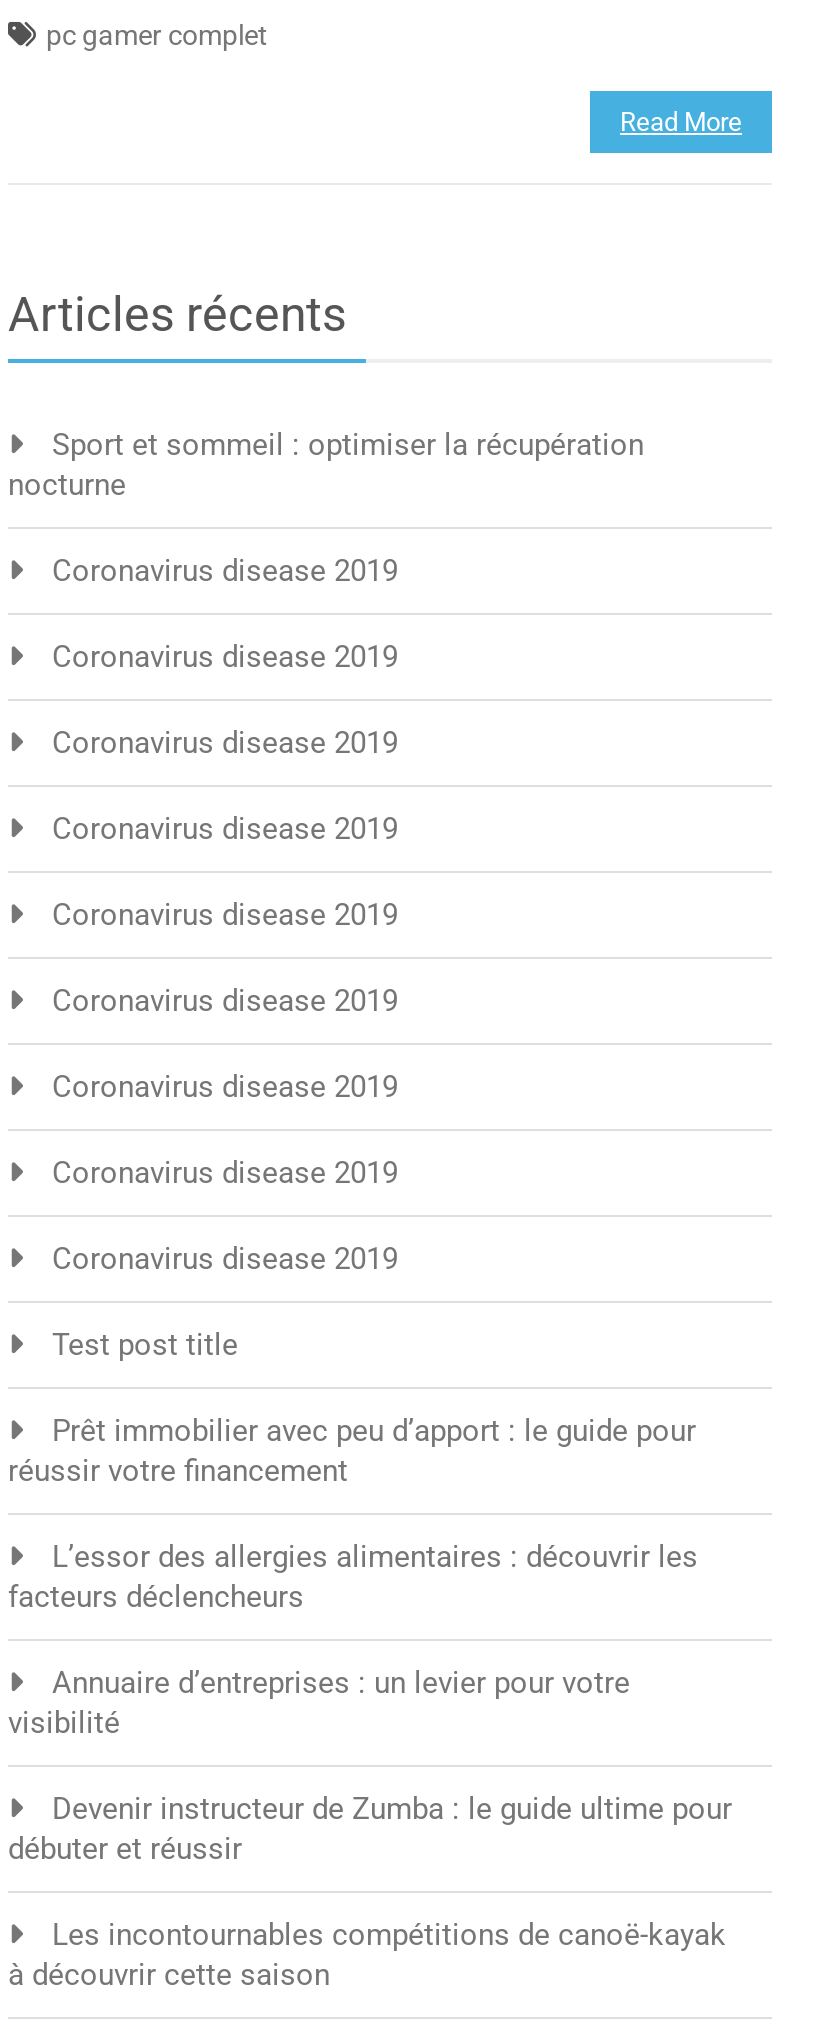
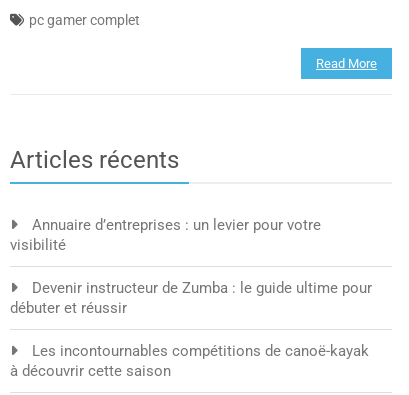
[8,427,698,1615] Sport et sommeil : optimiser la récupération | nocturne | Coronavirus disease 2019 | Coronavirus disease 2019 | Coronavirus disease 2019 | Coronavirus disease 2019 | Coronavirus disease 2019 | Coronavirus disease 2019 | Coronavirus disease 2019 | Coronavirus disease 2019 | Coronavirus disease 2019 | Test post title | Prêt immobilier avec peu d’apport : le guide pour | réussir votre financement | L’essor des allergies alimentaires : découvrir les | facteurs déclencheurs -> none

